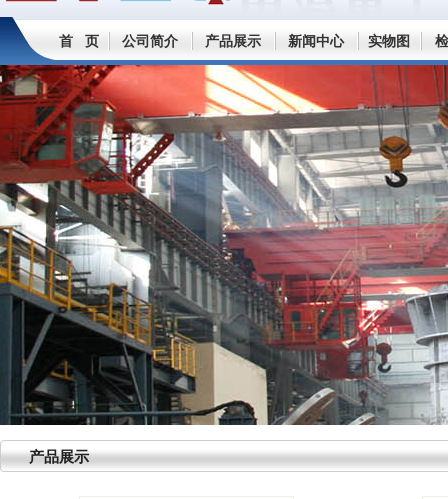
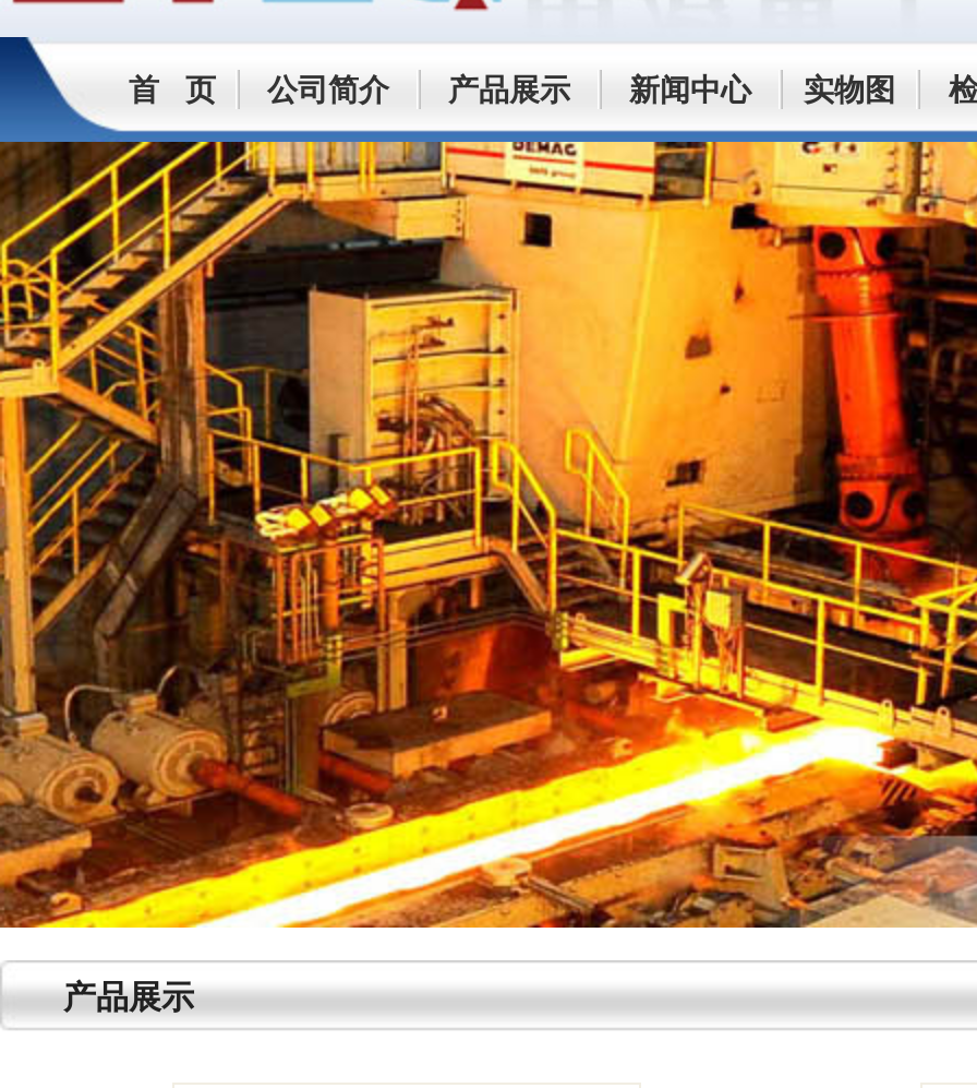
[3,64,445,426] [image] -> [7,140,970,930] [image]

